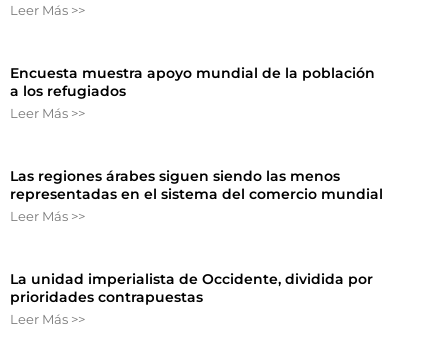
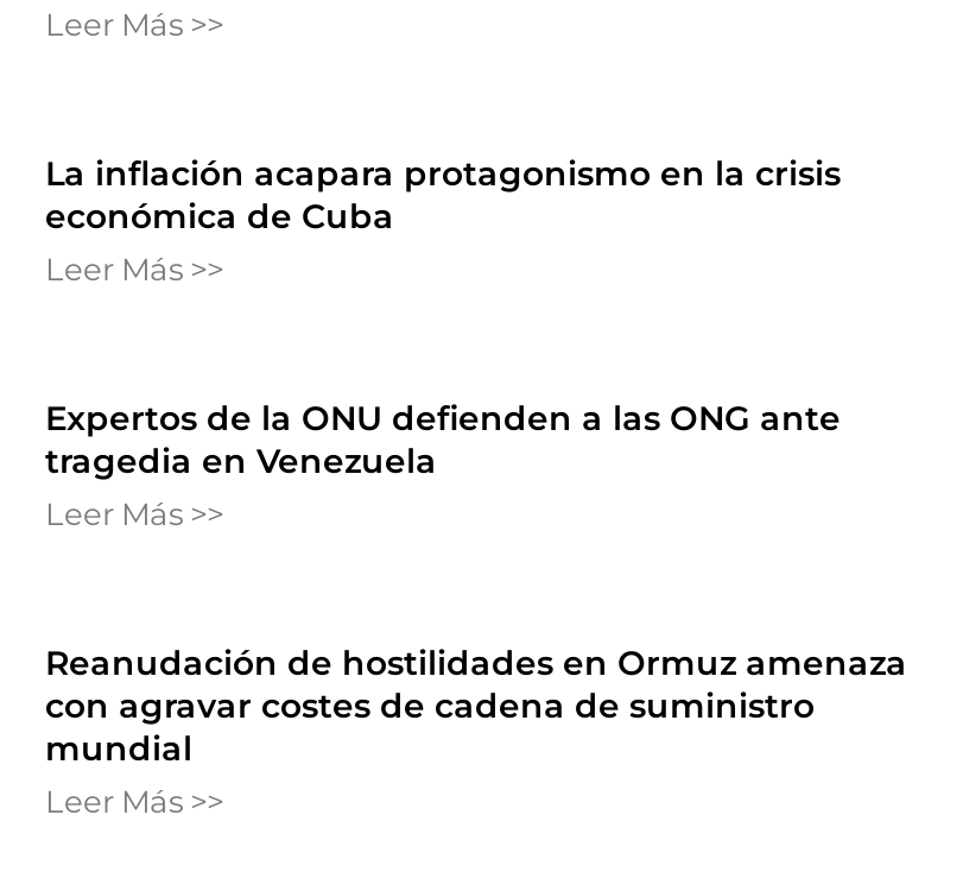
[10,64,375,100] Encuesta muestra apoyo mundial de la población | a los refugiados -> [45,153,841,239] La inflación acapara protagonismo en la crisis | económica de Cuba
[10,167,383,203] Las regiones árabes siguen siendo las menos | representadas en el sistema del comercio mundial -> [45,398,841,483] Expertos de la ONU defienden a las ONG ante | tragedia en Venezuela
[10,270,373,306] La unidad imperialista de Occidente, dividida por | prioridades contrapuestas -> [45,642,907,771] Reanudación de hostilidades en Ormuz amenaza | con agravar costes de cadena de suministro | mundial

